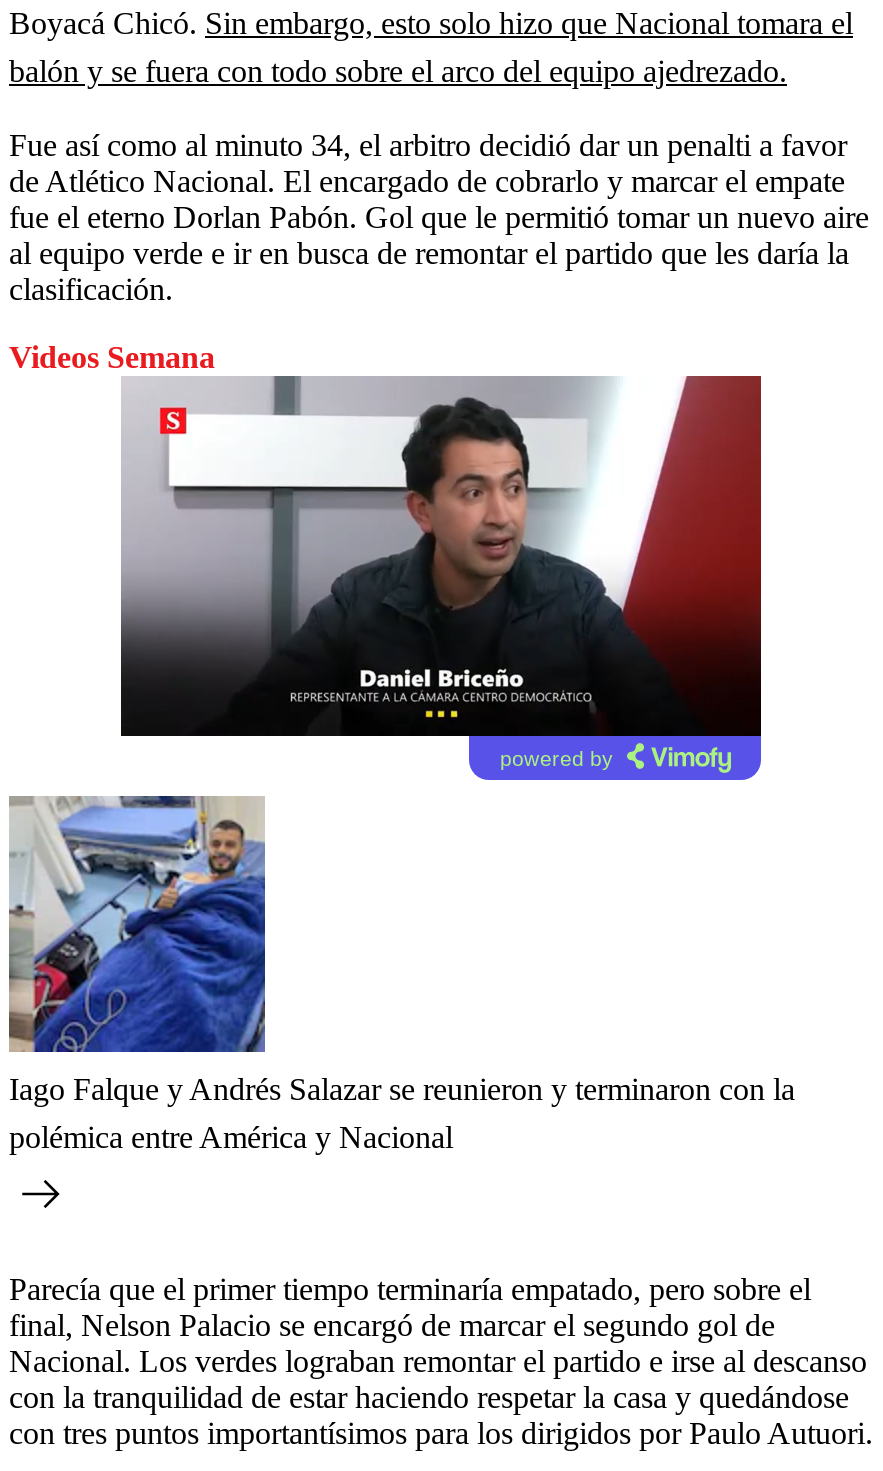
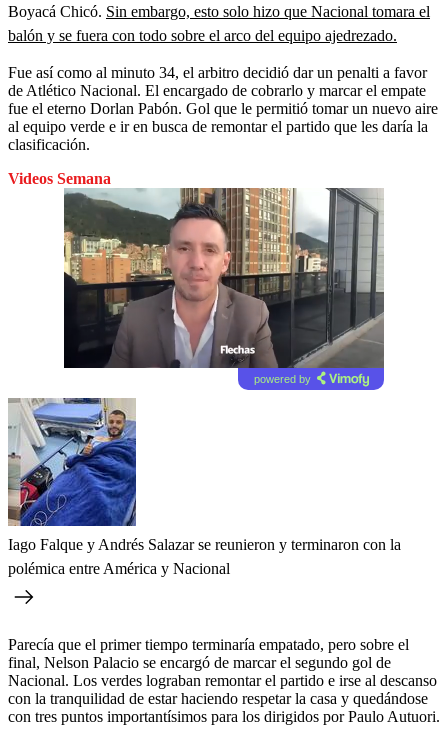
[121,374,763,738] [image] -> [64,187,385,369] [image]

